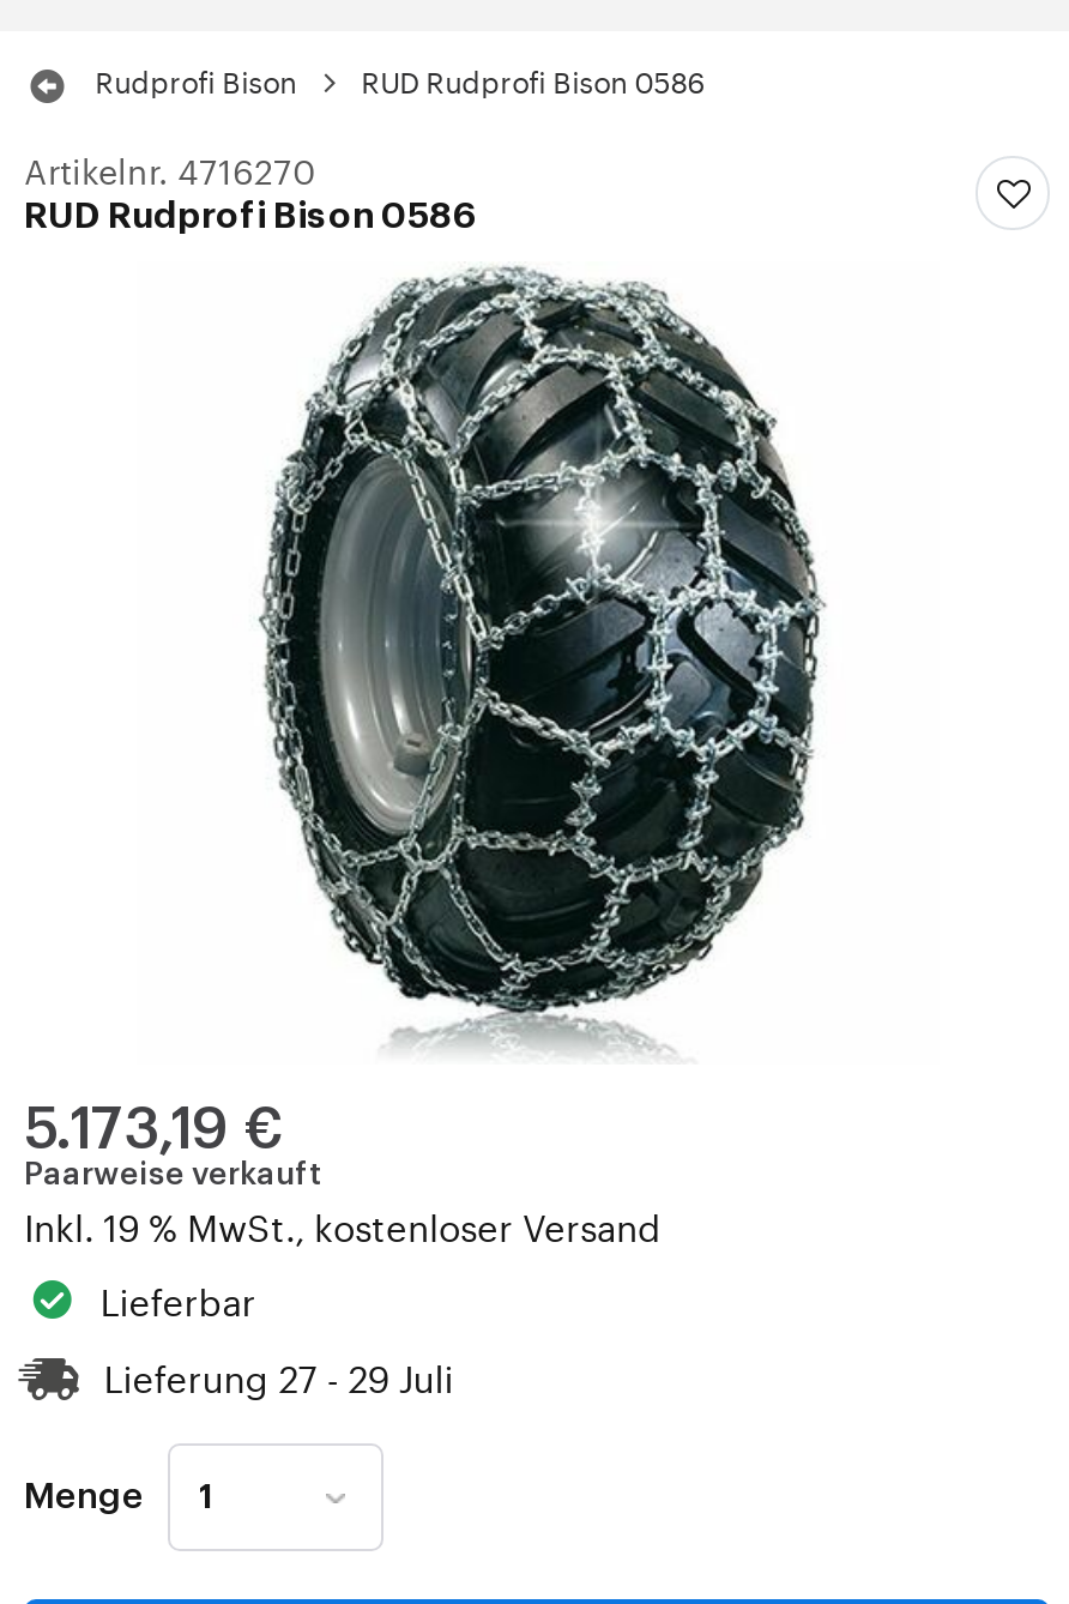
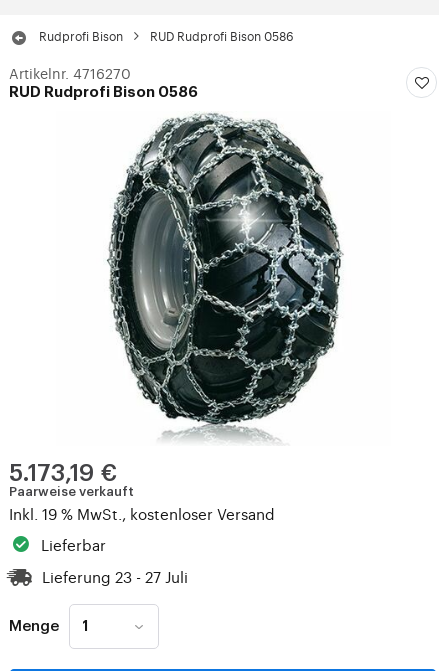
[104,1352,453,1403] Lieferung 27 - 29 Juli -> [42,566,188,587] Lieferung 23 - 27 Juli

